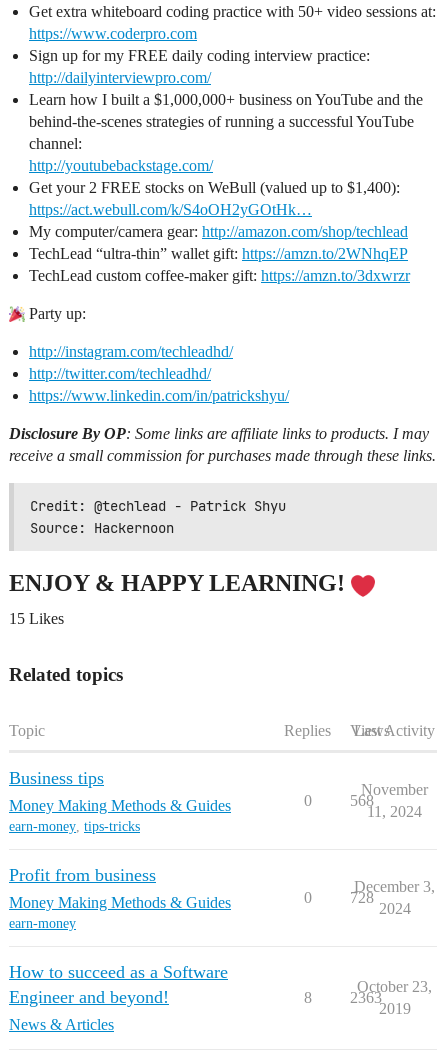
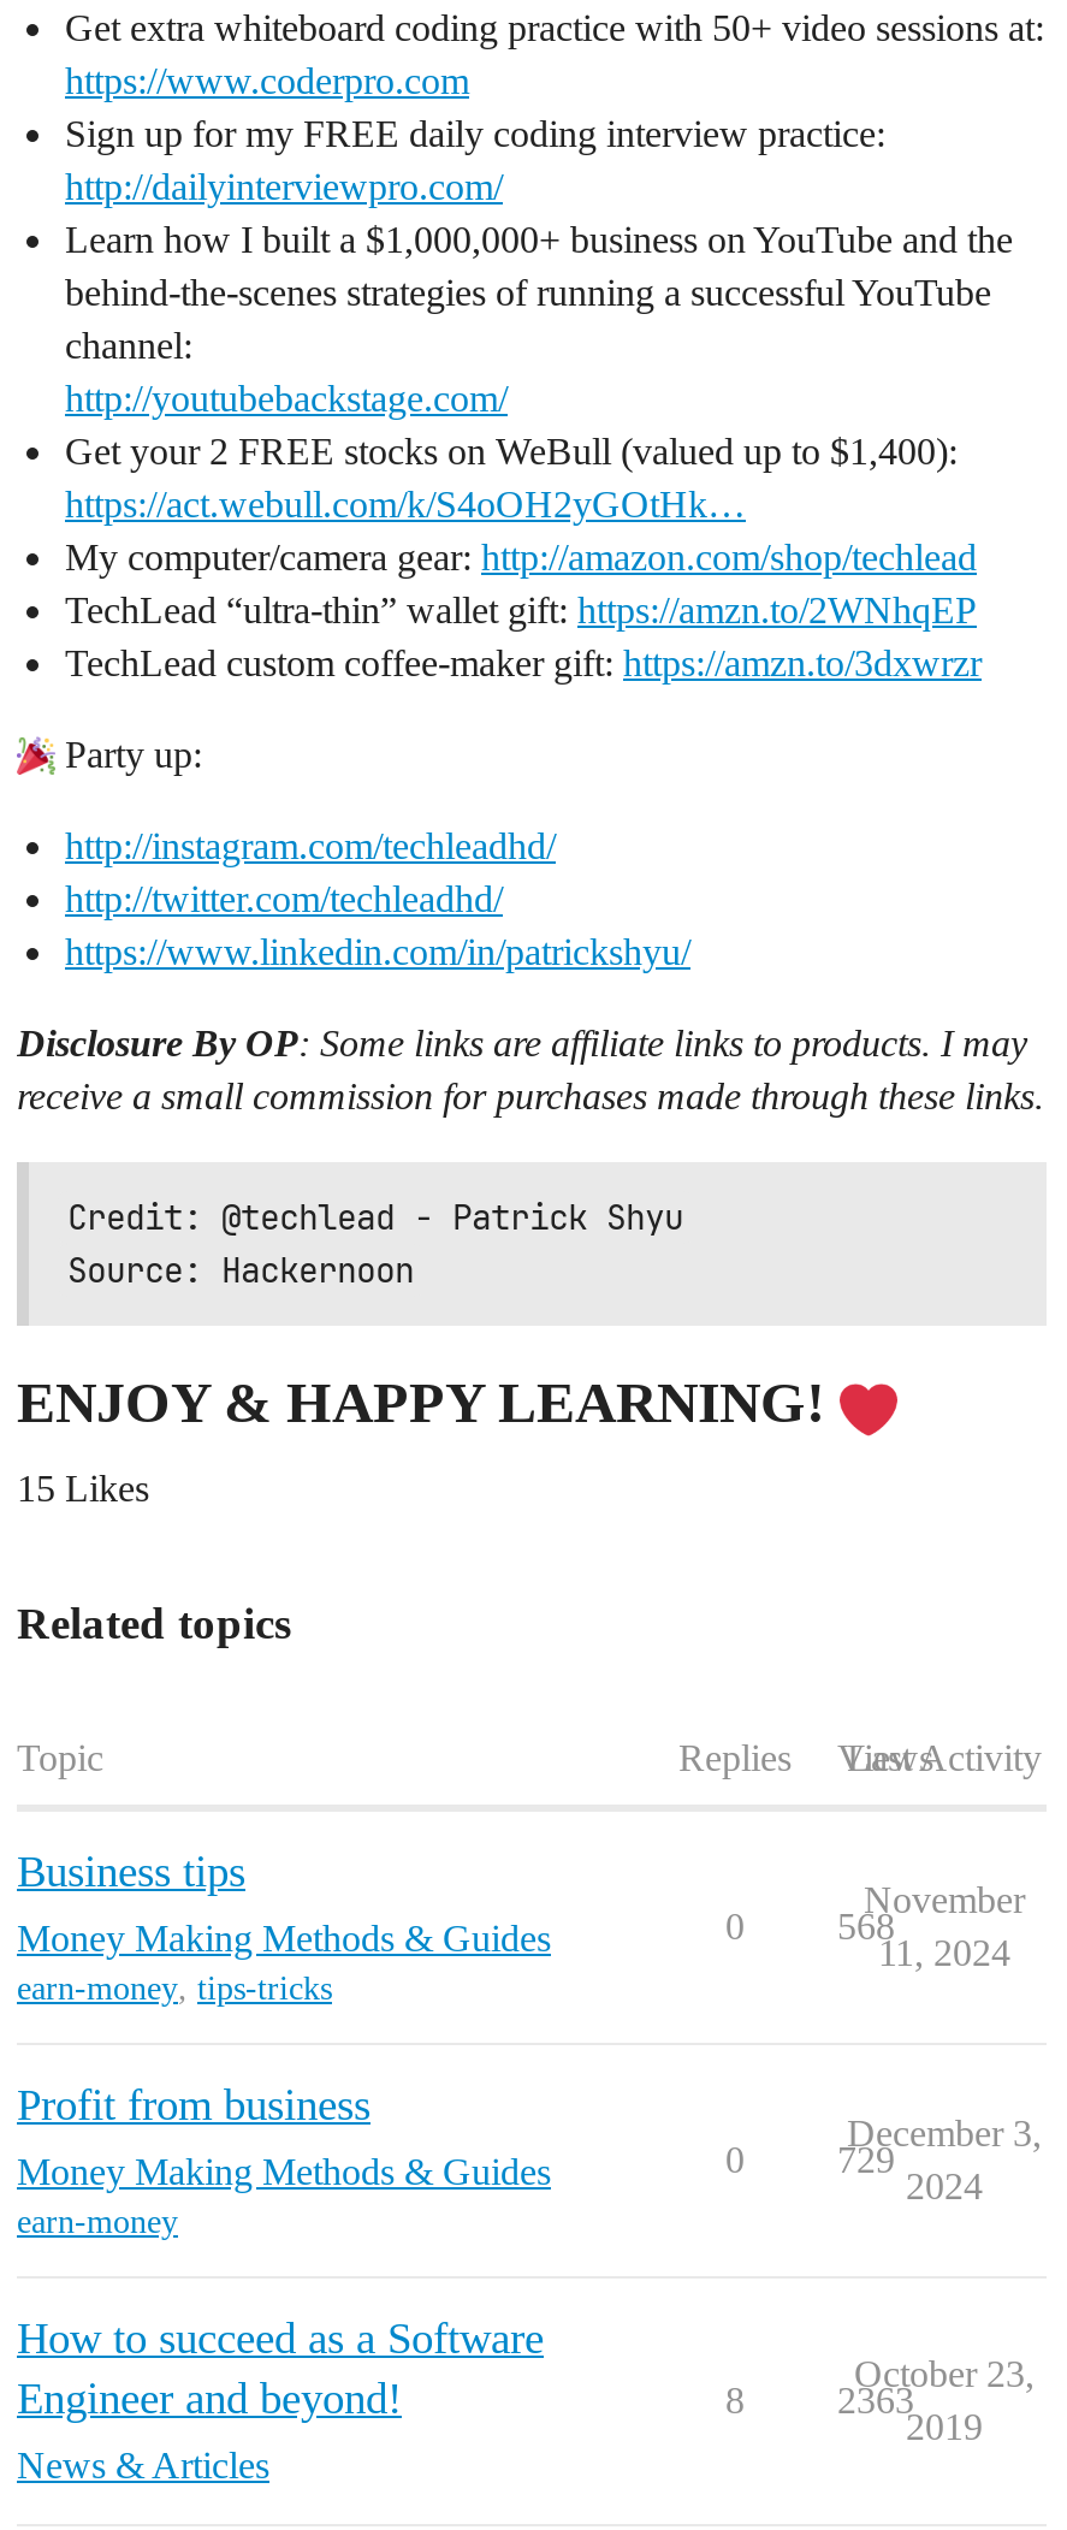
[350,889,374,906] 728 -> [837,2140,895,2181] 729

